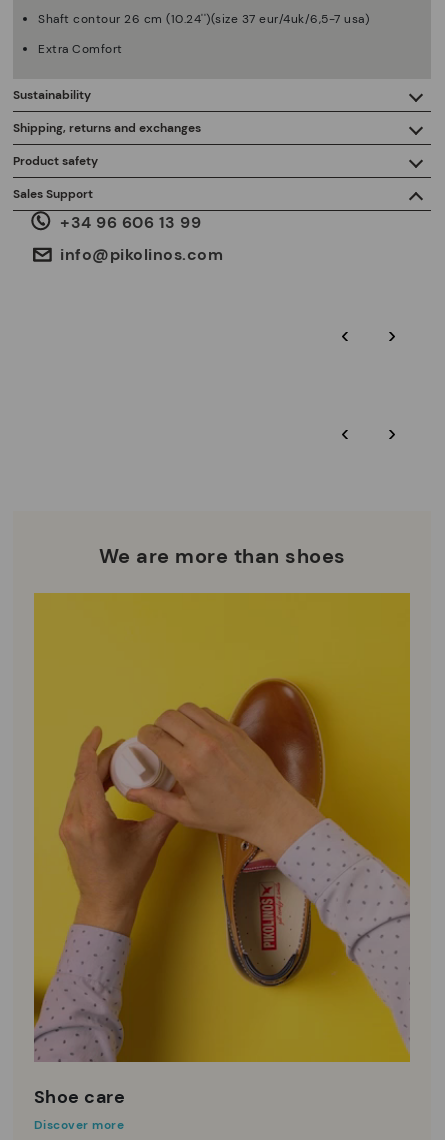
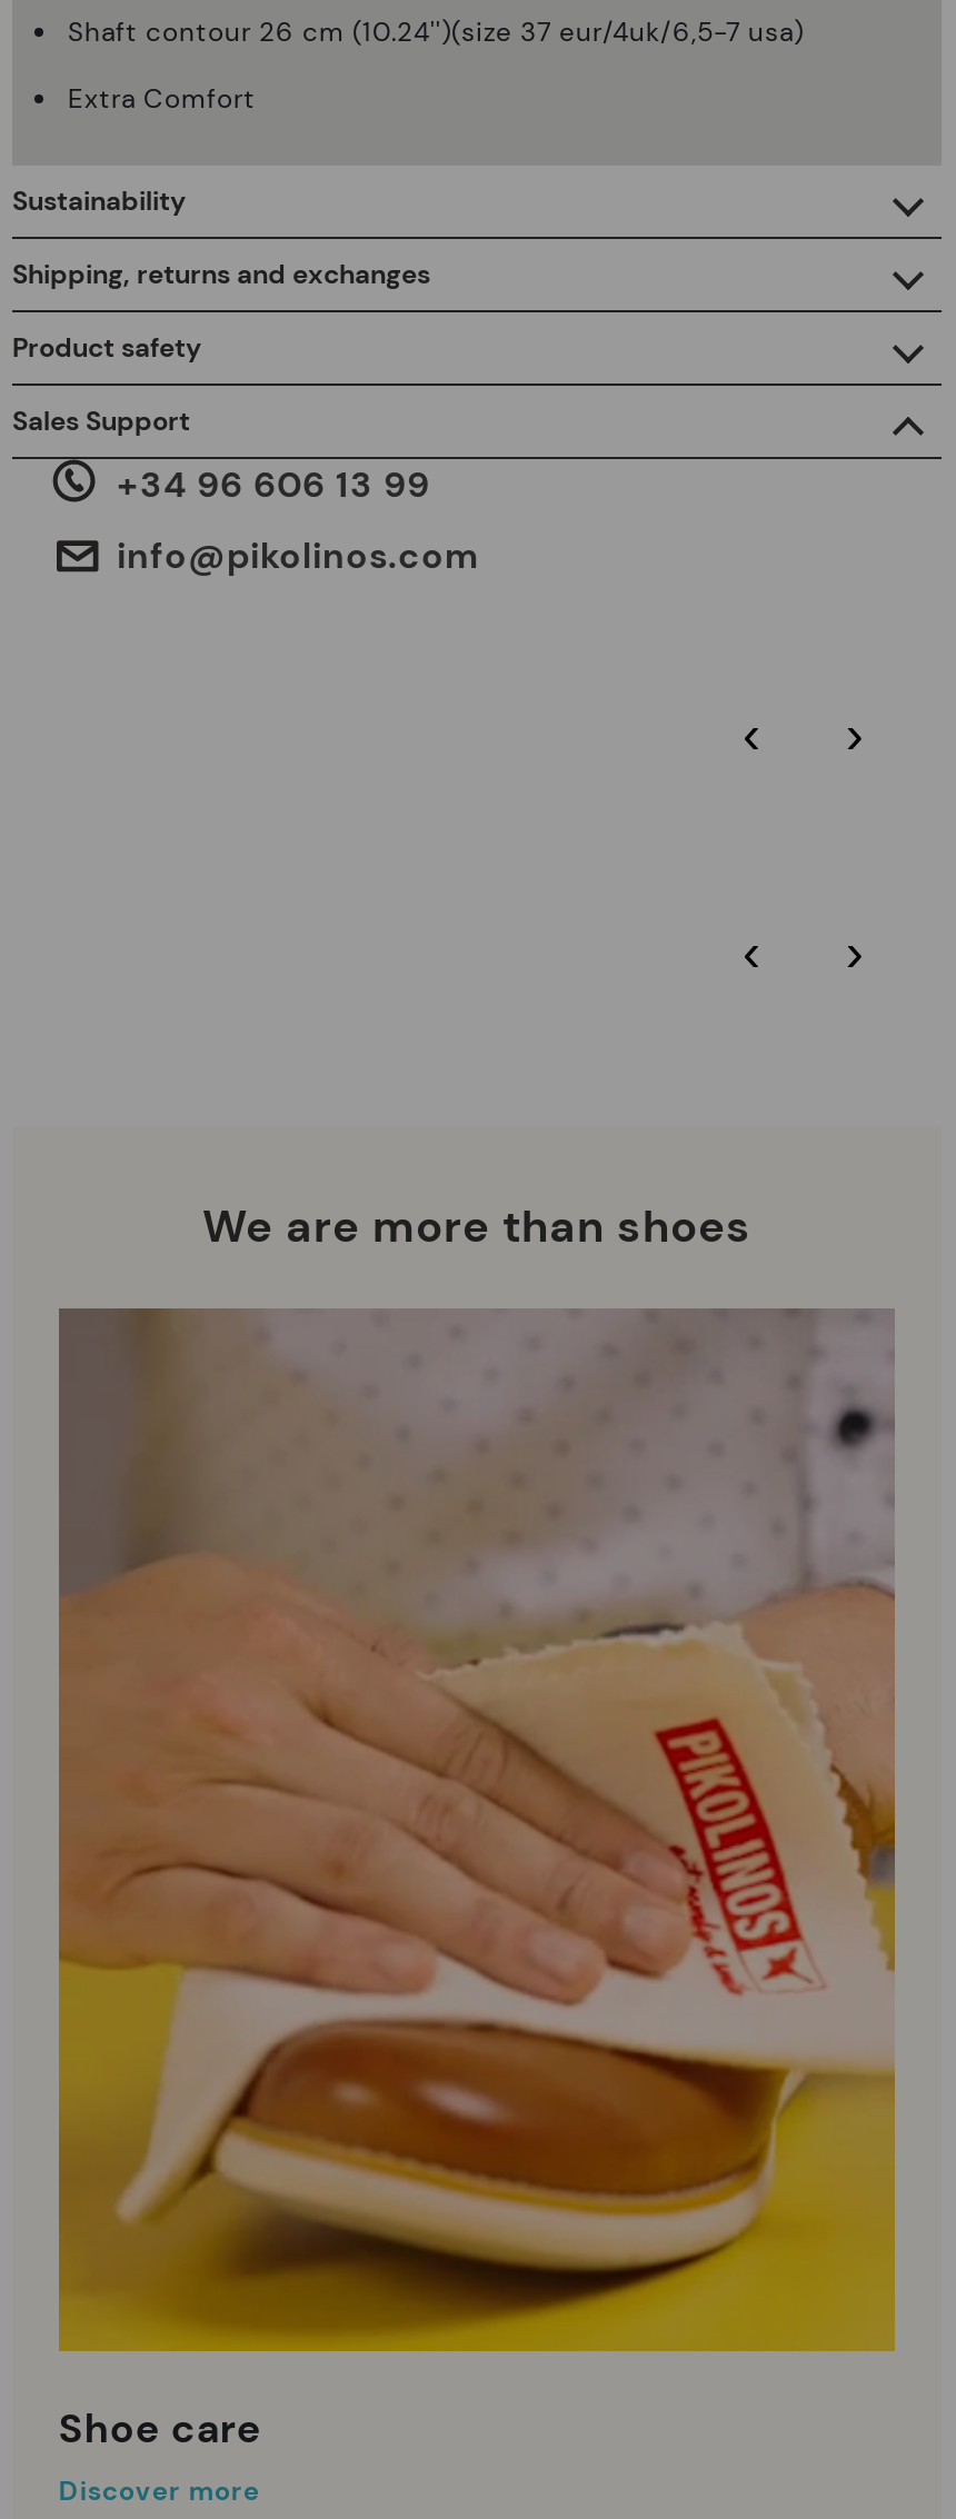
[33,592,411,1063] [image] -> [57,1308,897,2353] [image]

